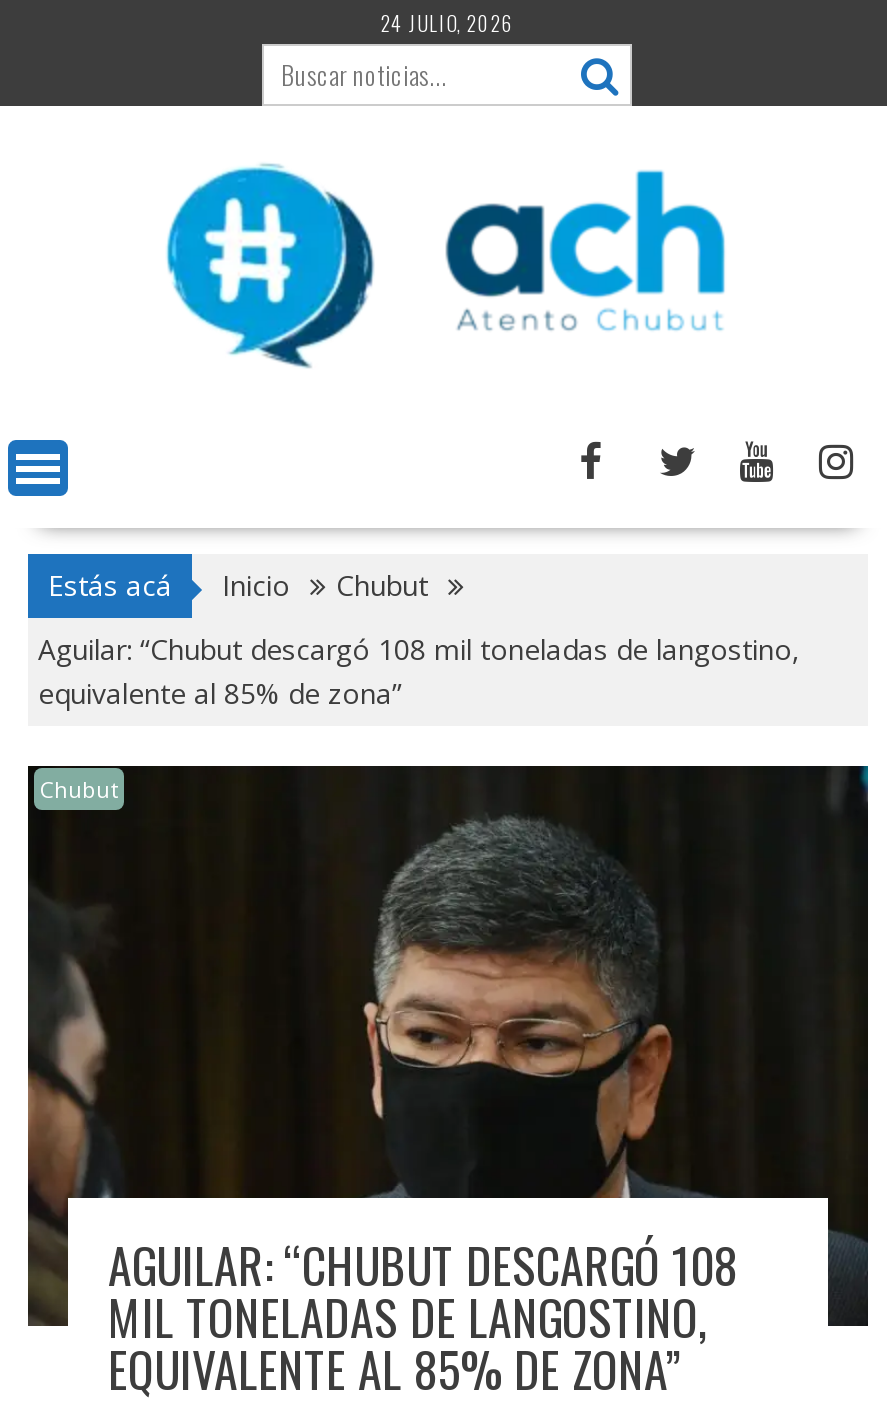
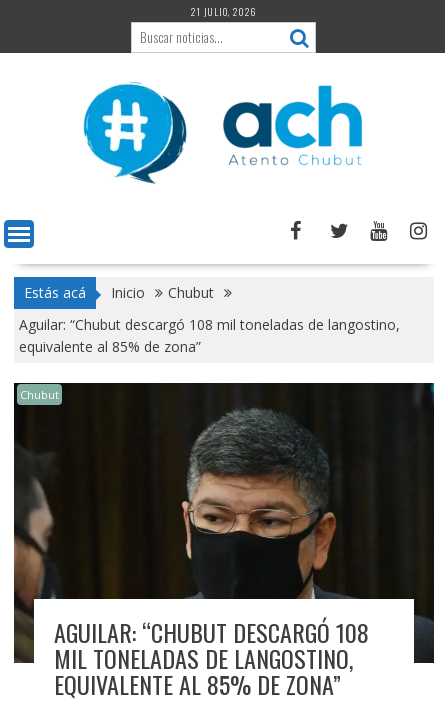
[381,8,515,38] 24 JULIO, 2026 -> [191,4,257,19] 21 JULIO, 2026

